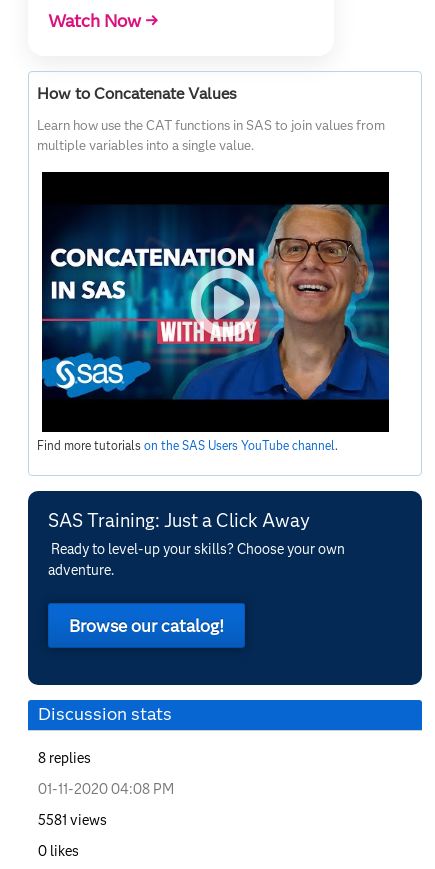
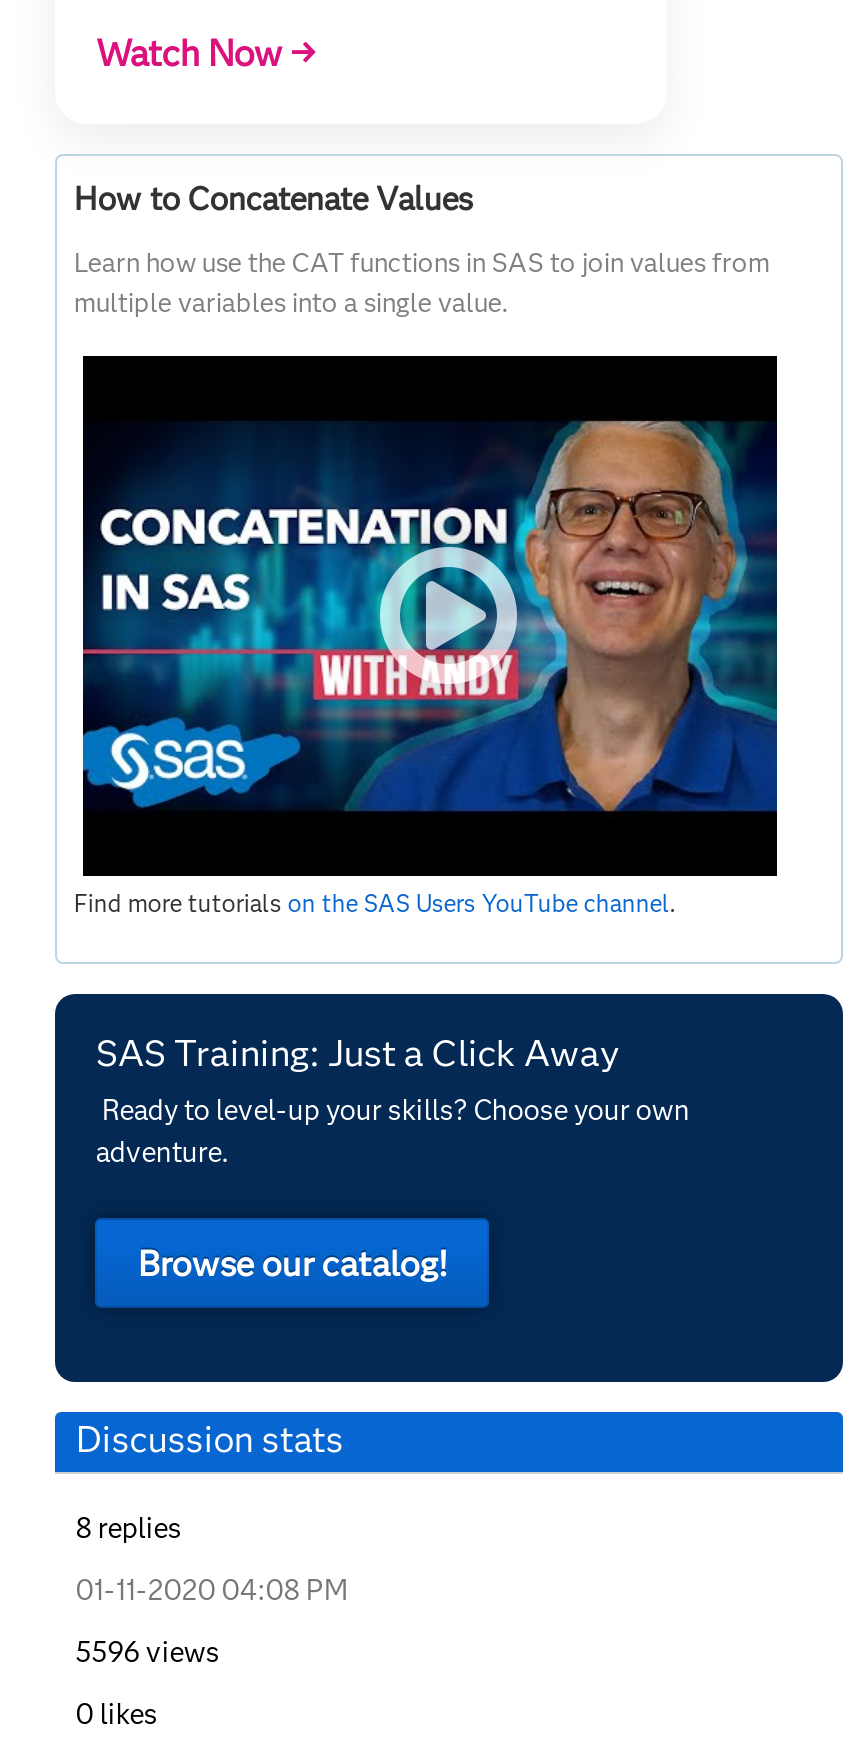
[38,811,107,829] 5581 views -> [76,1633,220,1669] 5596 views

